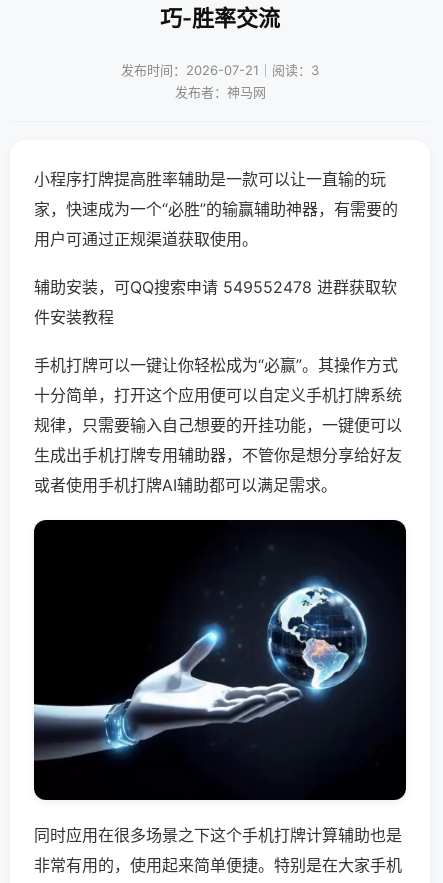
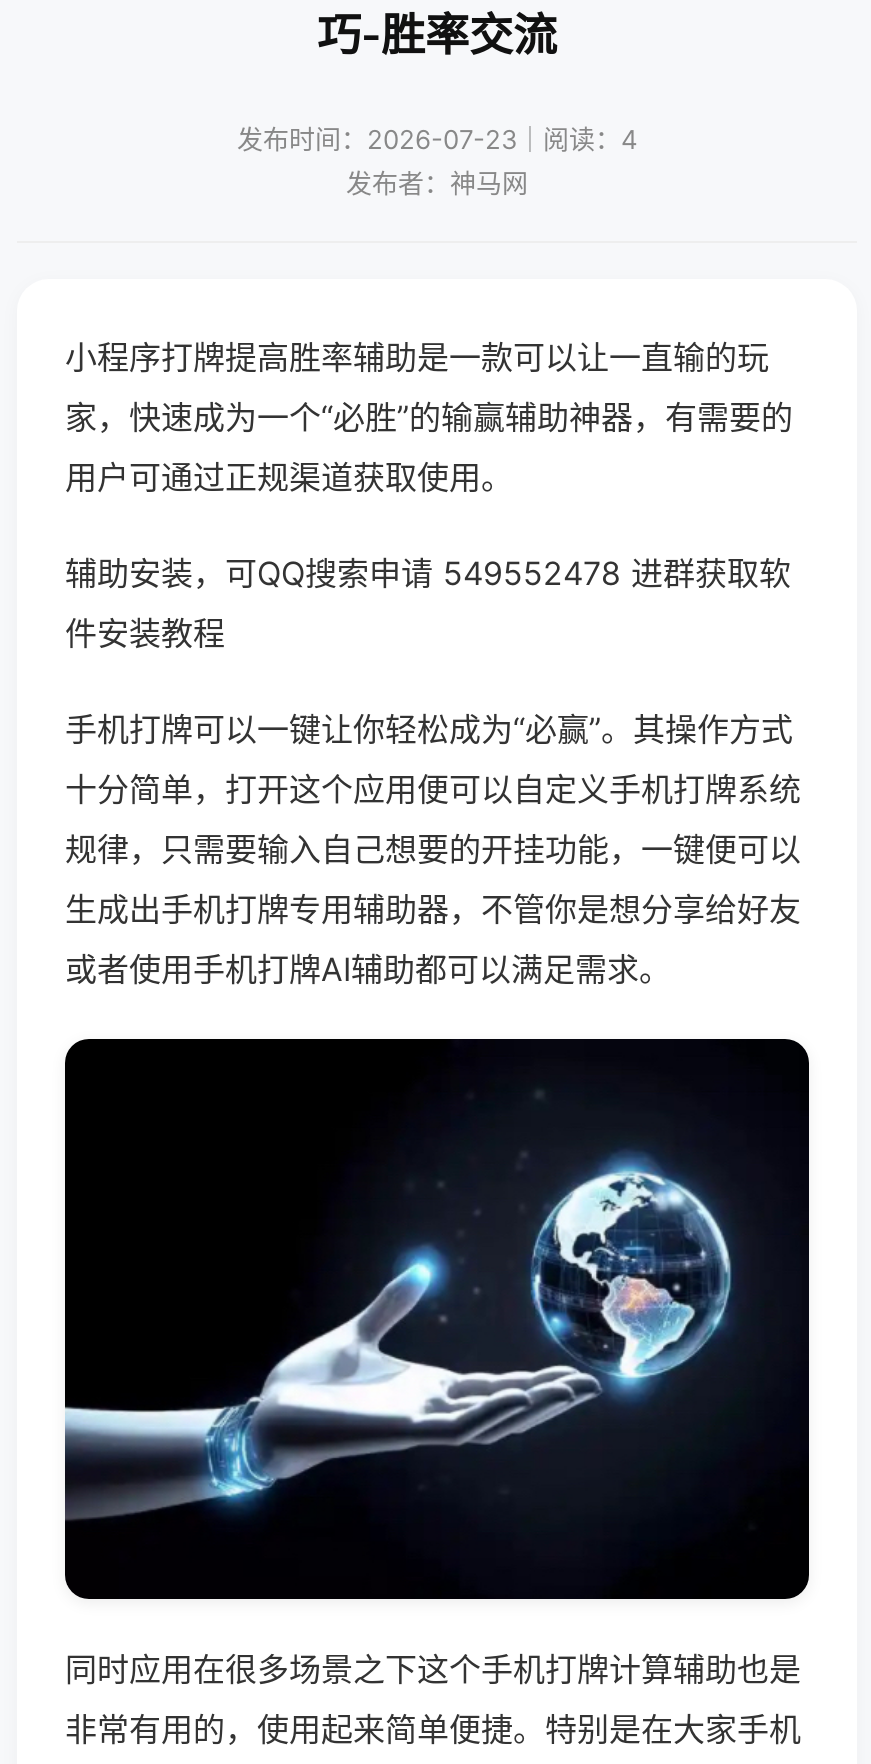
[121,62,319,78] 发布时间：2026-07-21｜阅读：3 -> [237,123,637,155] 发布时间：2026-07-23｜阅读：4

